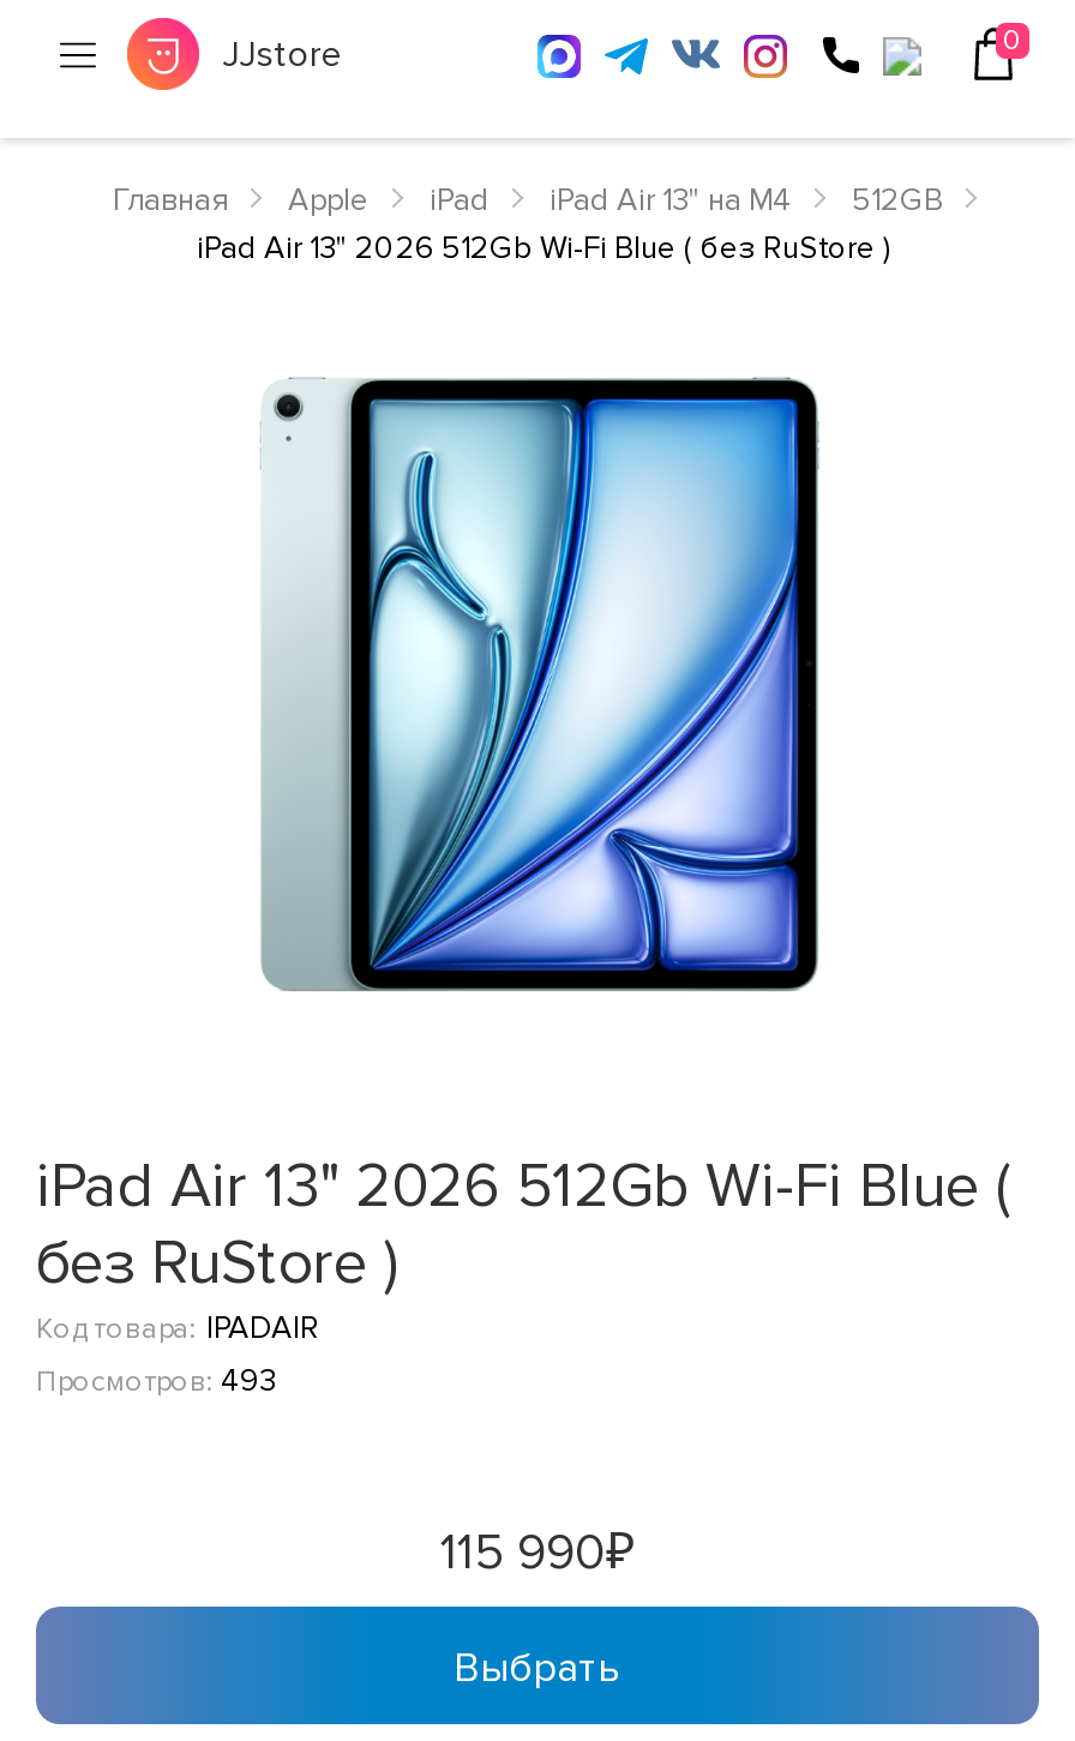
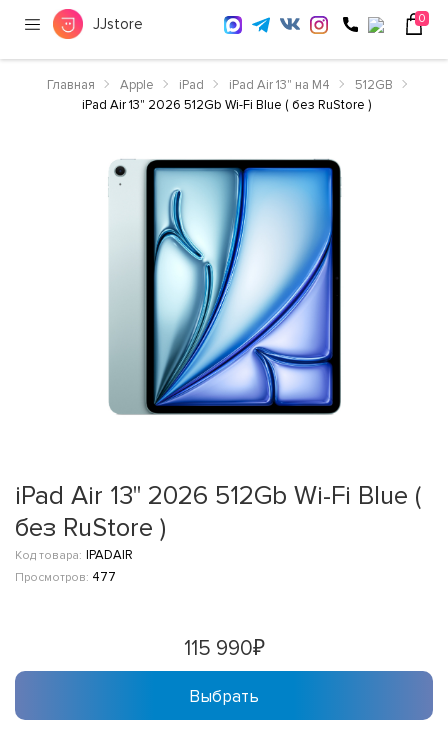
[36,1362,276,1400] Просмотров: 493 -> [15,569,116,585] Просмотров: 477

